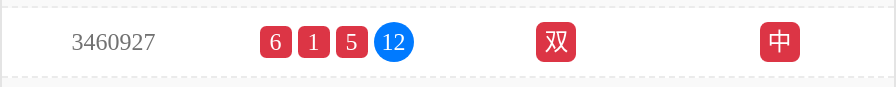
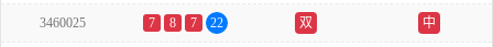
[72,28,156,56] 3460927 -> [39,15,86,31] 3460025
[270,28,282,56] 6 -> [148,15,155,31] 7
[308,28,320,56] 1 -> [169,15,176,31] 8
[346,28,358,56] 5 -> [190,15,197,31] 7
[382,28,406,56] 12 -> [210,15,223,31] 22

